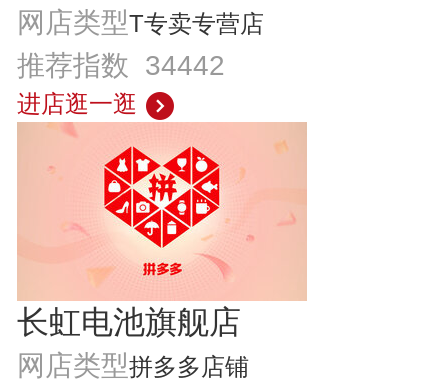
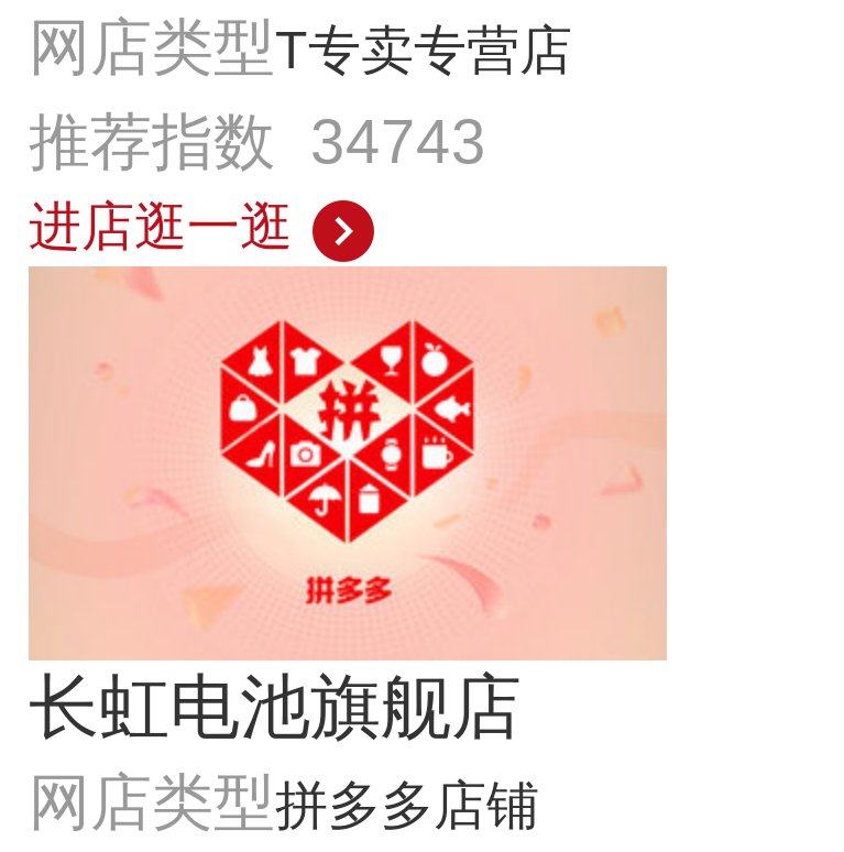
[17,50,225,81] 推荐指数 34442 -> [29,108,486,177] 推荐指数 34743

